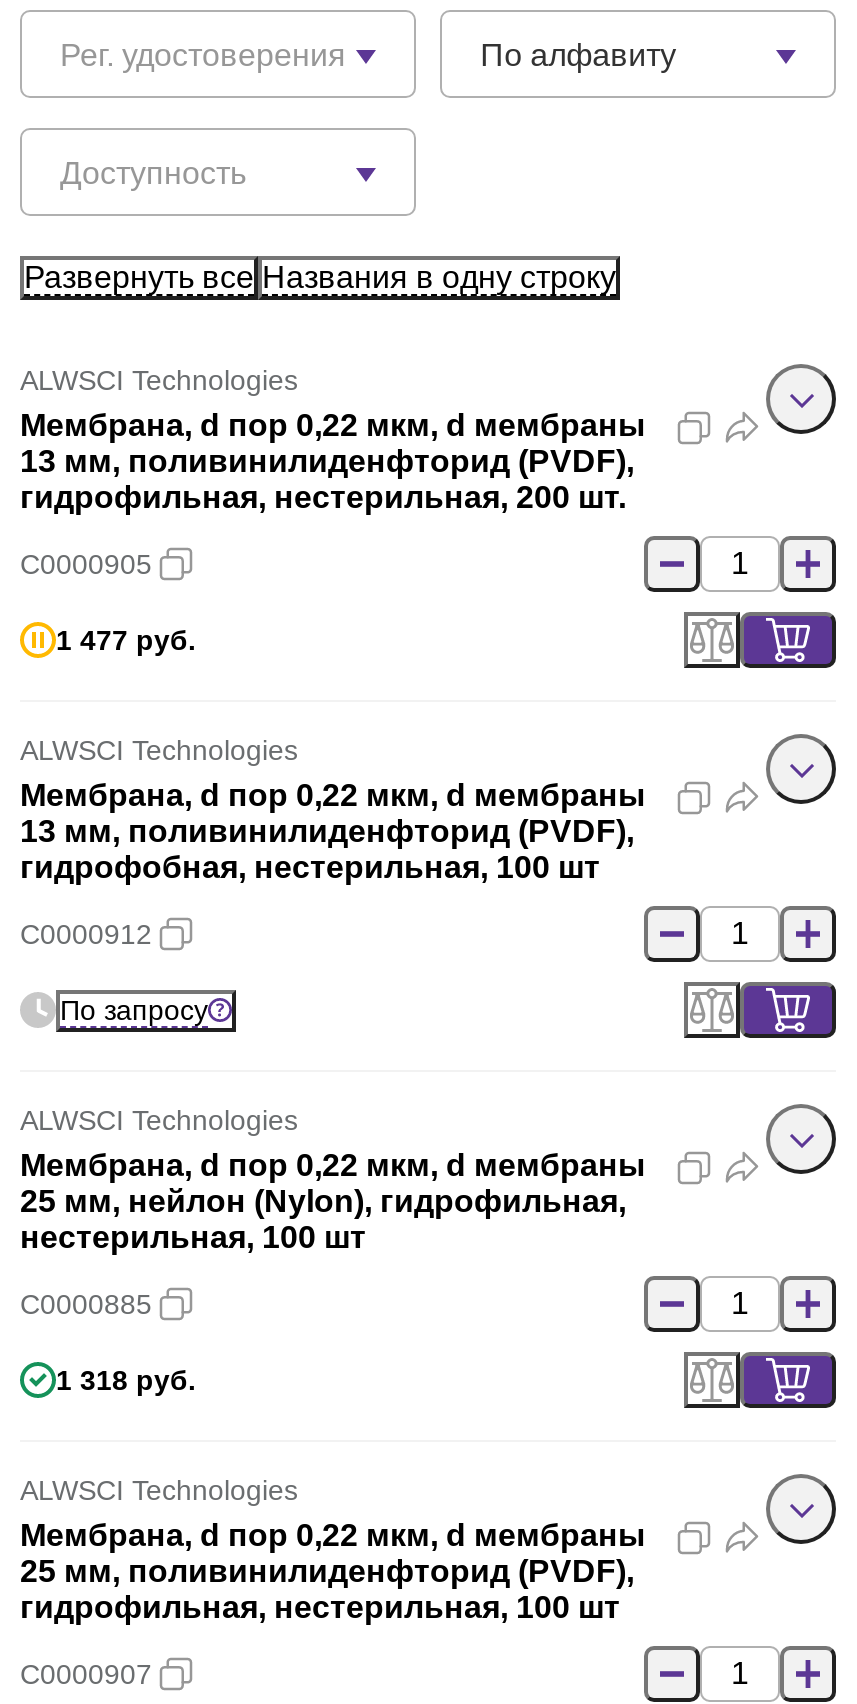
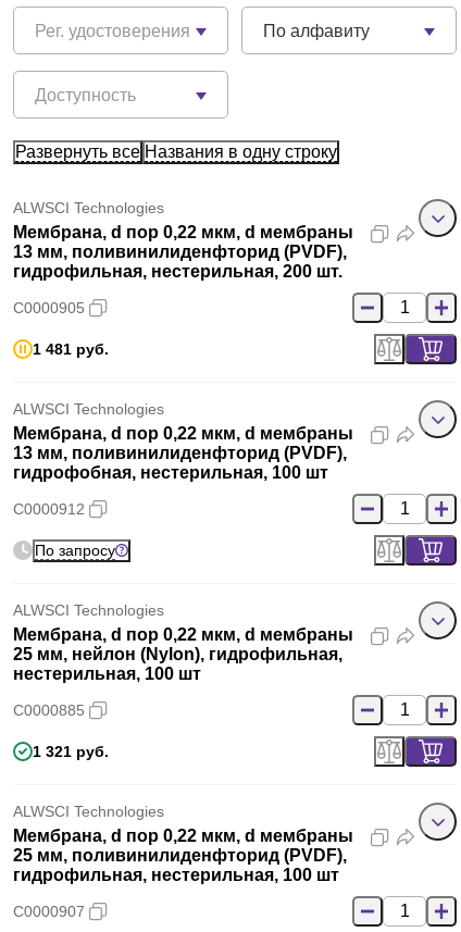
[56,624,196,656] 1 477 руб. -> [33,340,109,358] 1 481 руб.
[56,1364,196,1396] 1 318 руб. -> [33,743,109,760] 1 321 руб.

